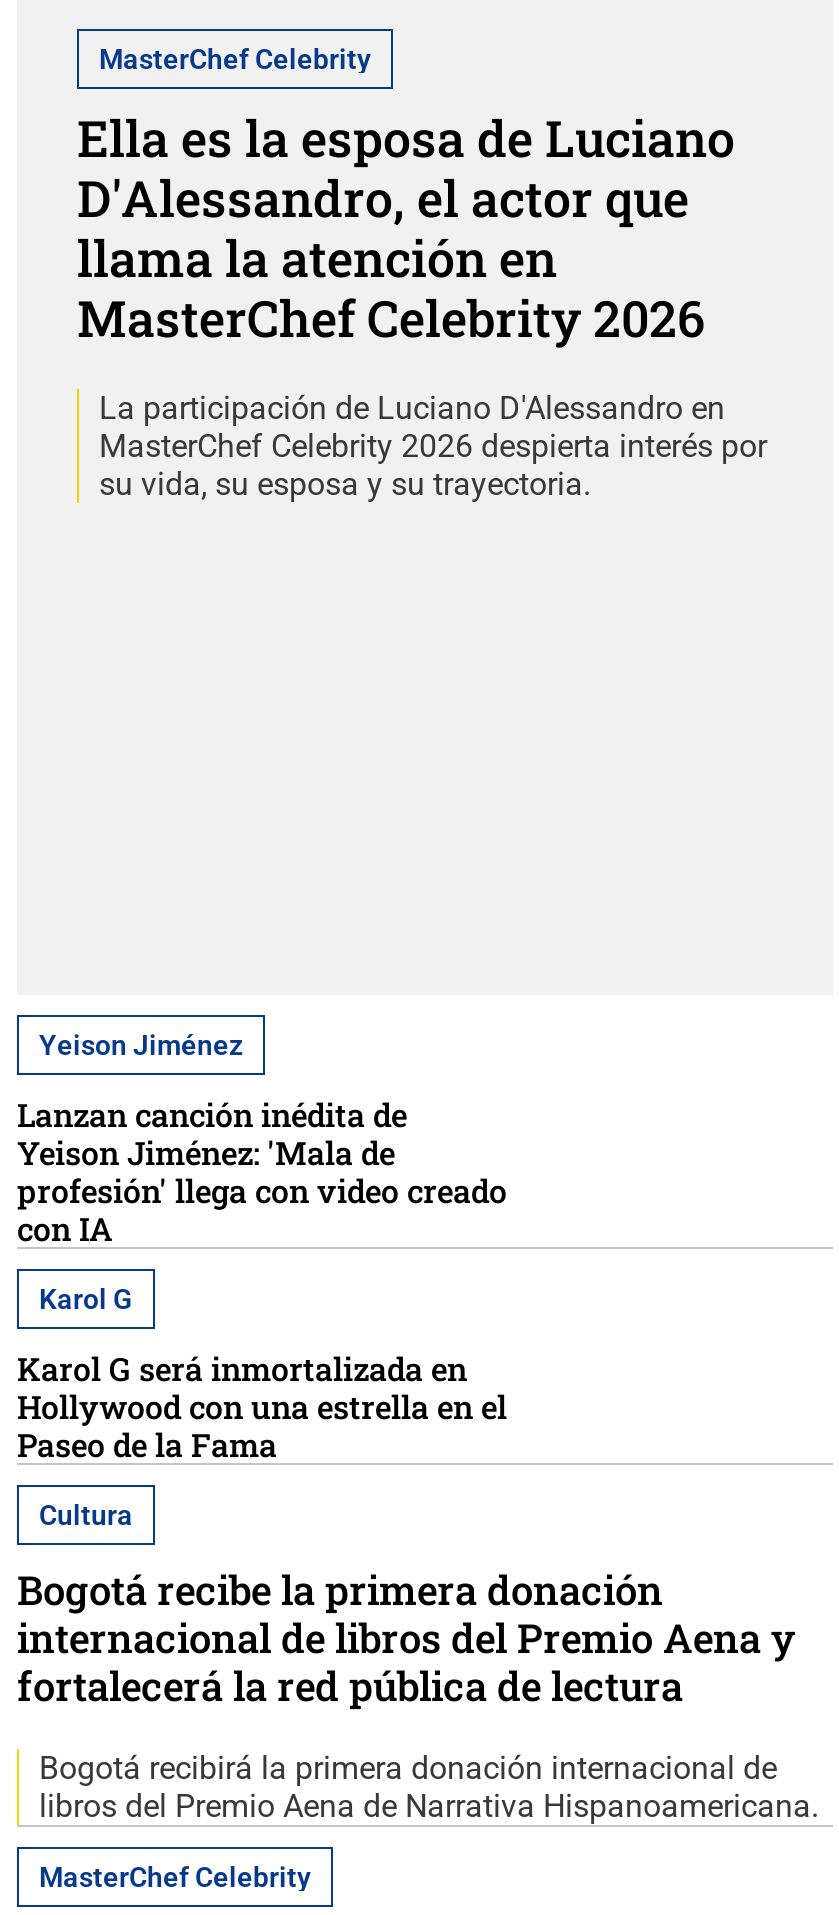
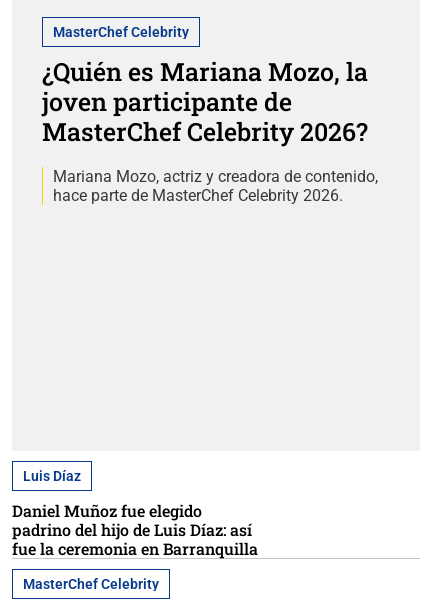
[77,105,767,503] Ella es la esposa de Luciano | D'Alessandro, el actor que | llama la atención en | MasterChef Celebrity 2026 | La participación de Luciano D'Alessandro en | MasterChef Celebrity 2026 despierta interés por | su vida, su esposa y su trayectoria. -> [42,55,378,205] ¿Quién es Mariana Mozo, la | joven participante de | MasterChef Celebrity 2026? | Mariana Mozo, actriz y creadora de contenido, | hace parte de MasterChef Celebrity 2026.
[17,1029,819,1825] Yeison Jiménez | Lanzan canción inédita de | Yeison Jiménez: 'Mala de | profesión' llega con video creado | con IA | Karol G | Karol G será inmortalizada en | Hollywood con una estrella en el | Paseo de la Fama | Cultura | Bogotá recibe la primera donación | internacional de libros del Premio Aena y | fortalecerá la red pública de lectura | Bogotá recibirá la primera donación internacional de | libros del Premio Aena de Narrativa Hispanoamericana. -> [12,468,258,559] Luis Díaz | Daniel Muñoz fue elegido | padrino del hijo de Luis Díaz: así | fue la ceremonia en Barranquilla

